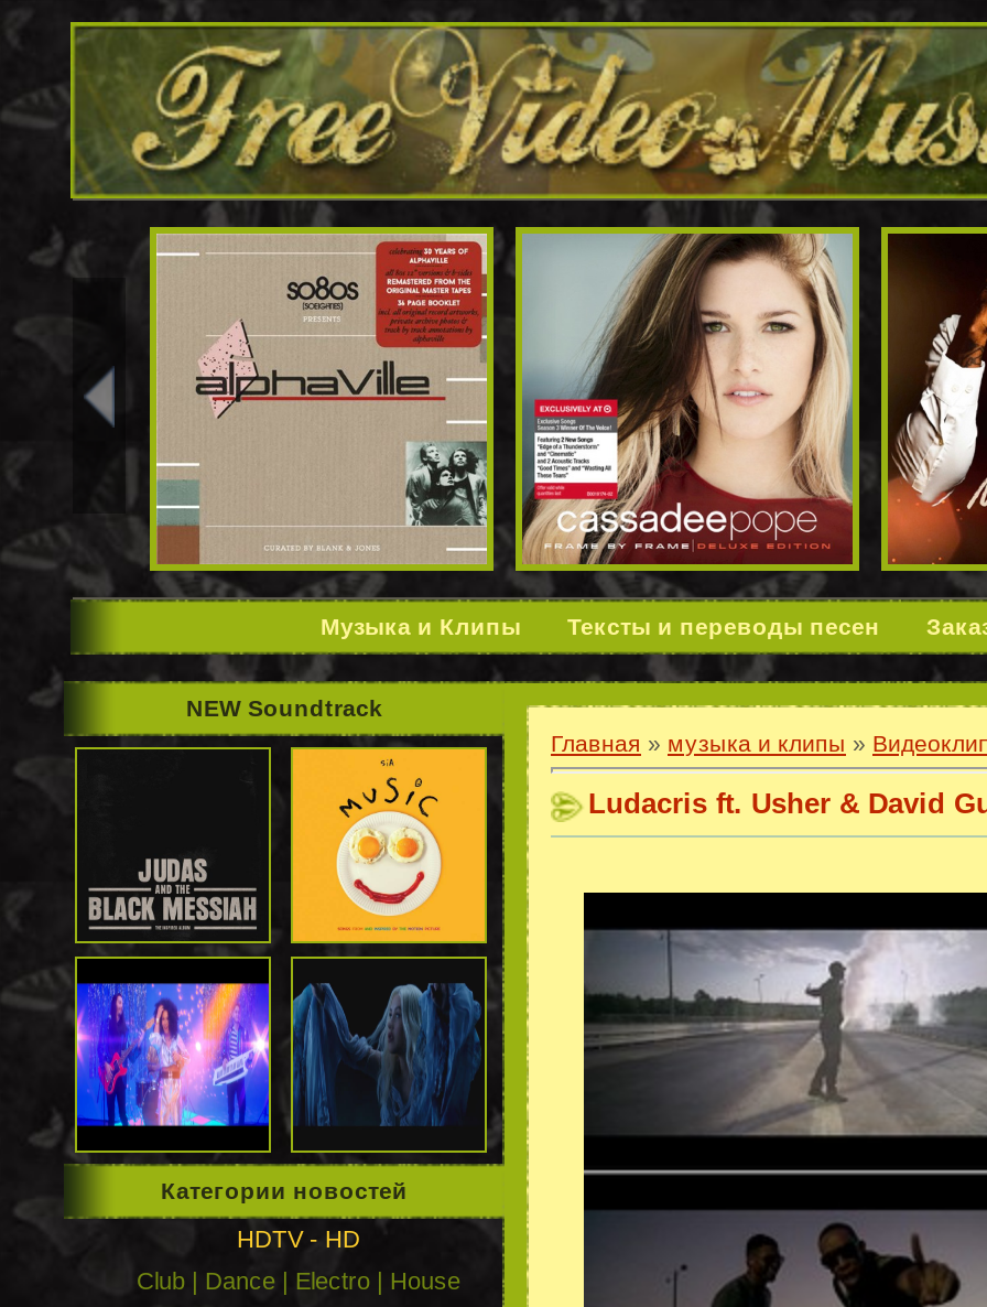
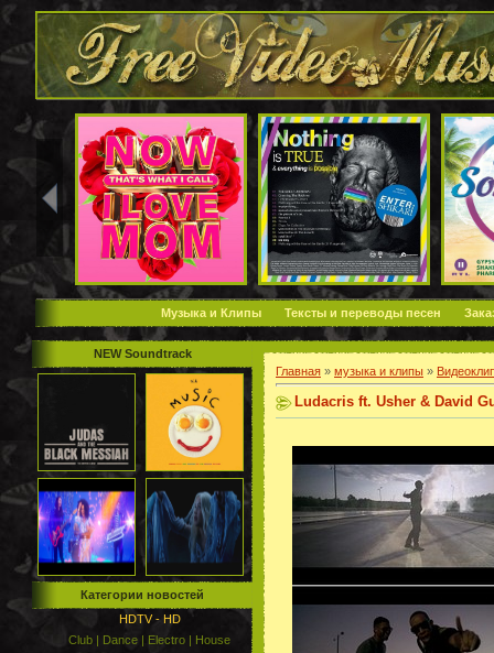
[156,234,489,564] [image] -> [77,117,245,283] [image]
[520,231,855,566] [image] -> [260,116,428,283] [image]
[886,231,980,566] [image] -> [443,116,491,283] [image]

